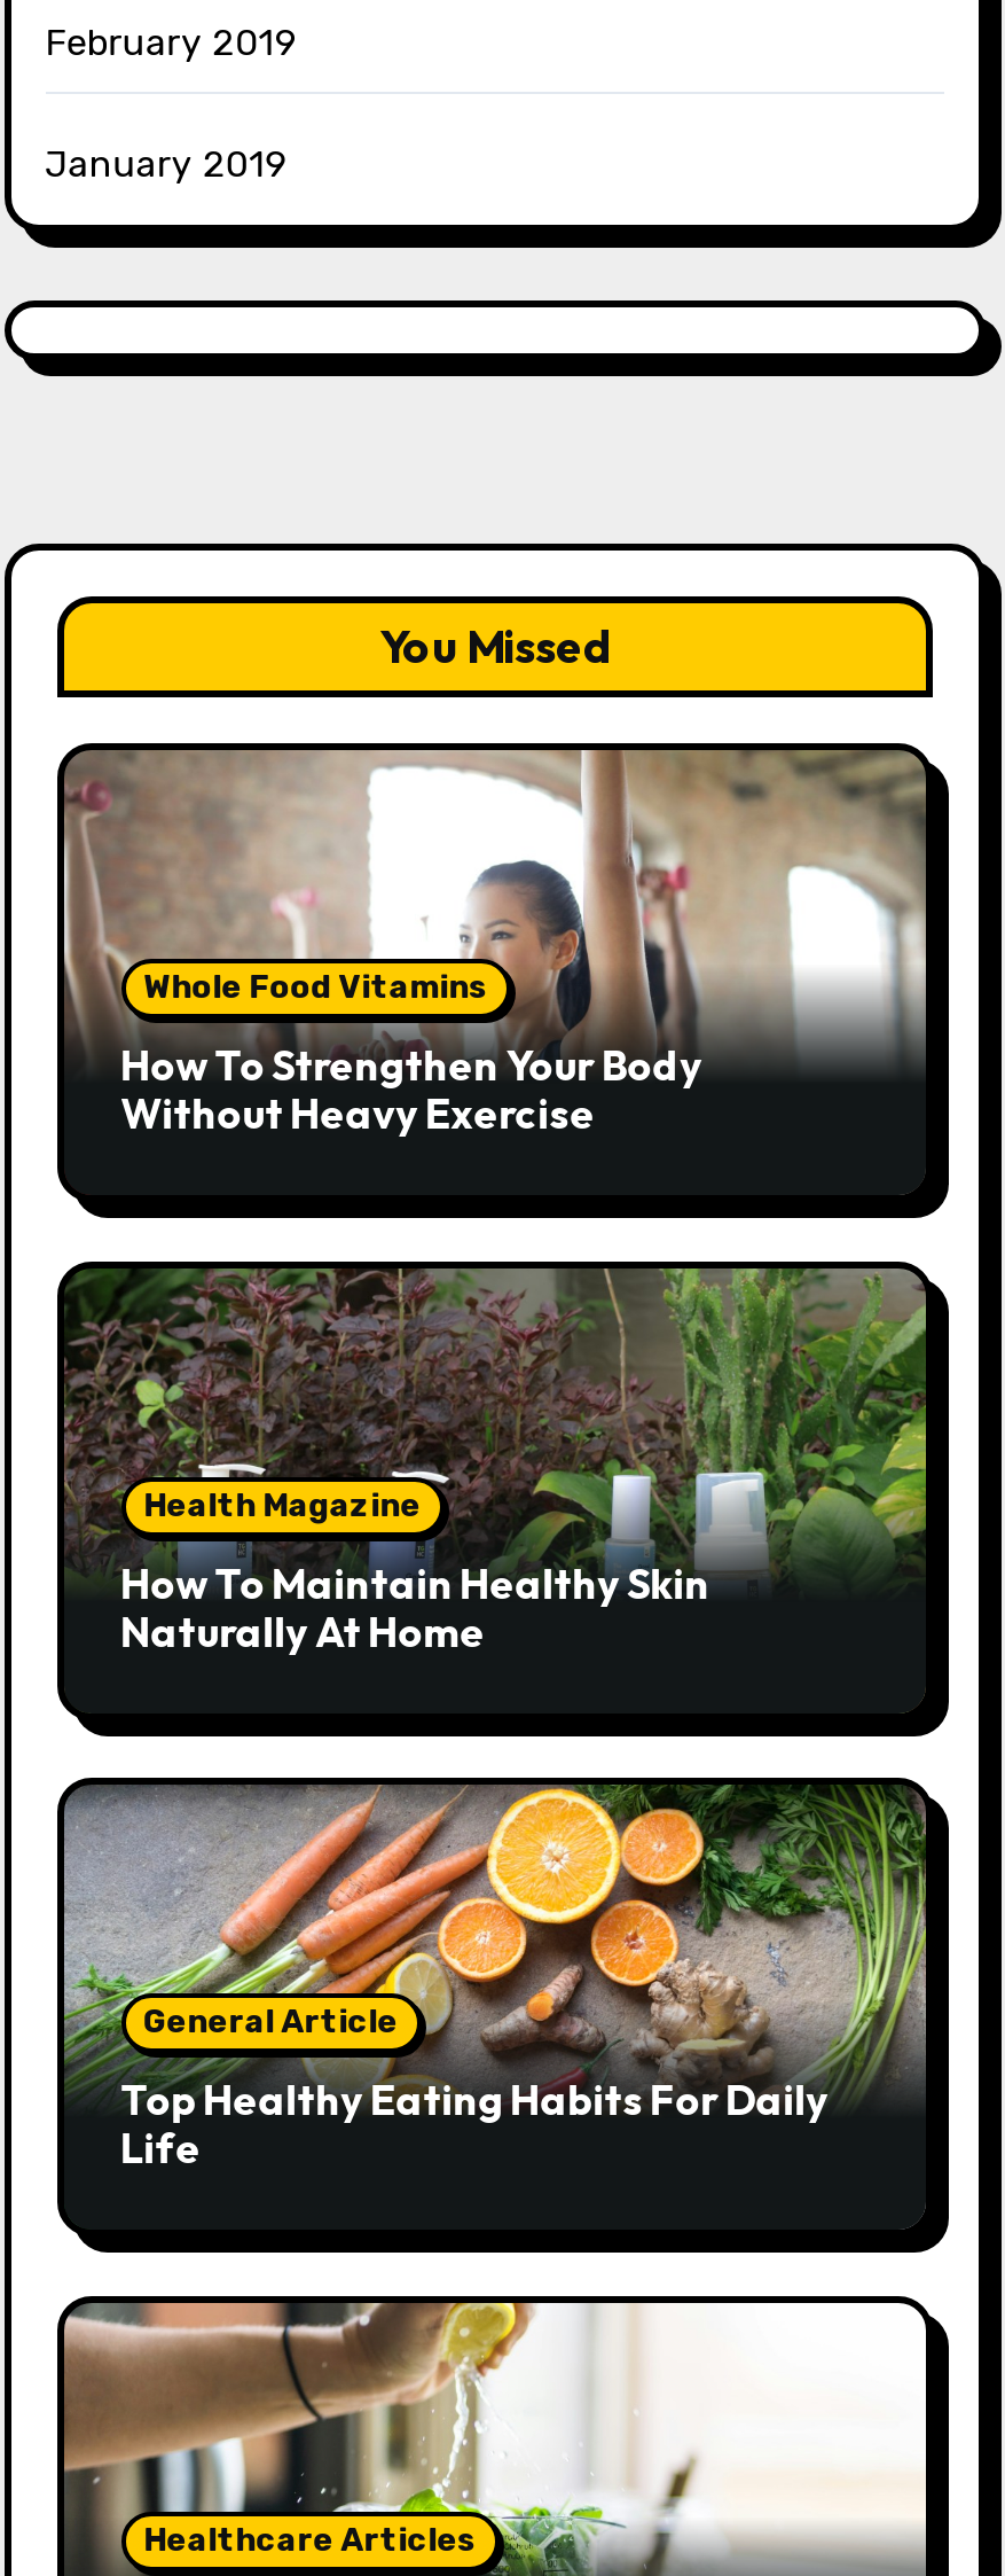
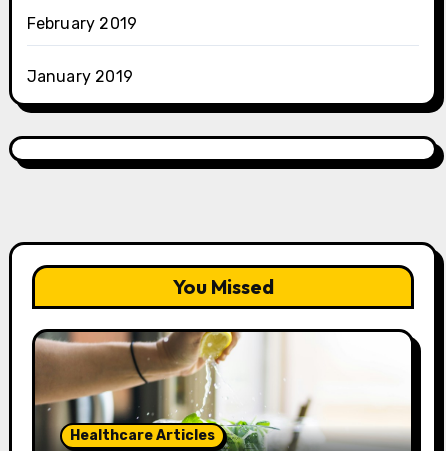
[57,748,949,1220] [image] | Whole Food Vitamins | How To Strengthen Your Body | Without Heavy Exercise -> none
[57,1259,951,1739] [image] | Health Magazine | How To Maintain Healthy Skin | Naturally At Home -> none
[57,1778,949,2253] [image] | General Article | Top Healthy Eating Habits For Daily | Life -> none

